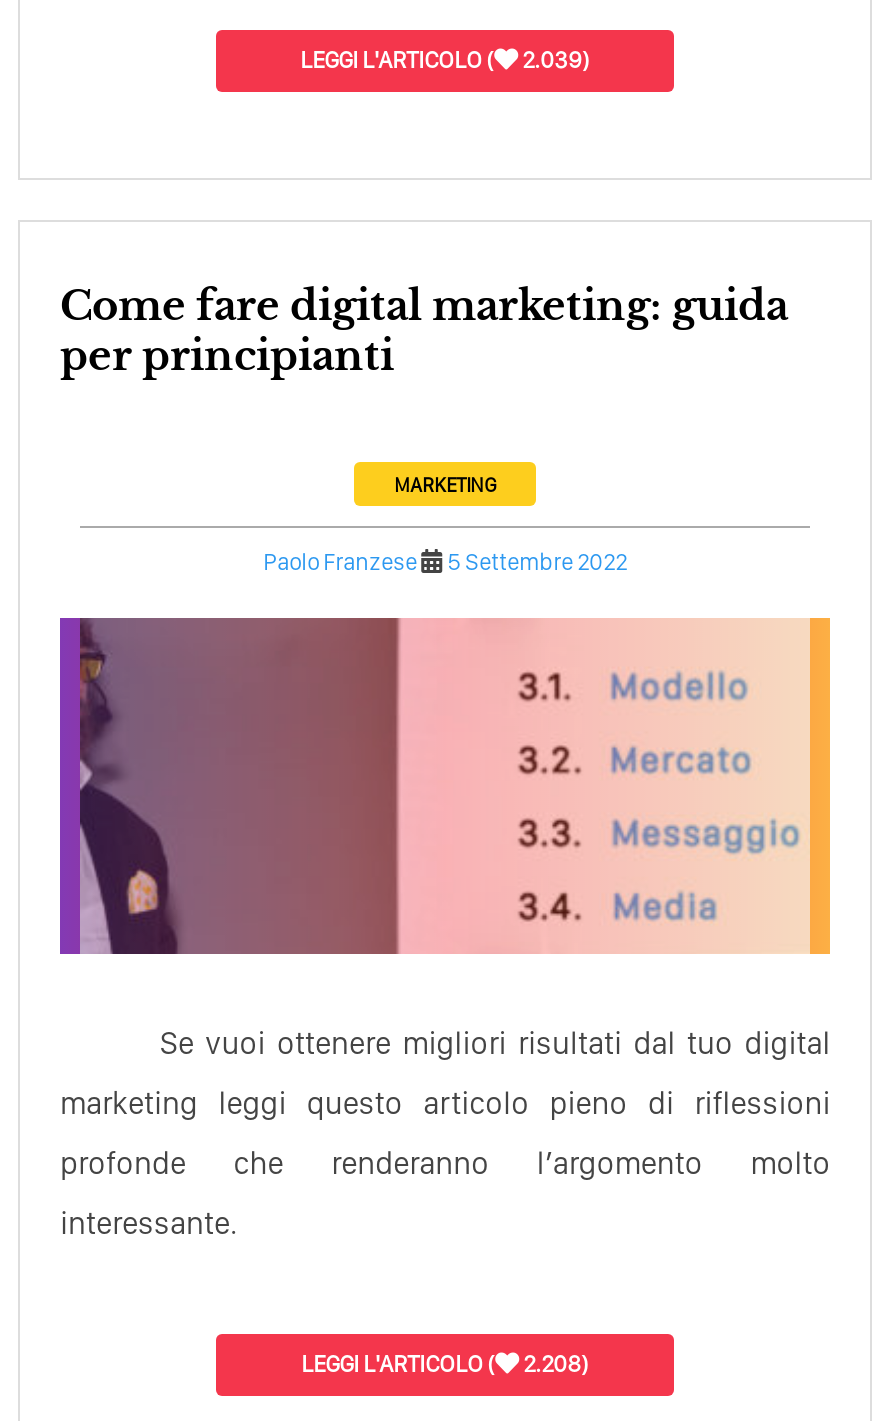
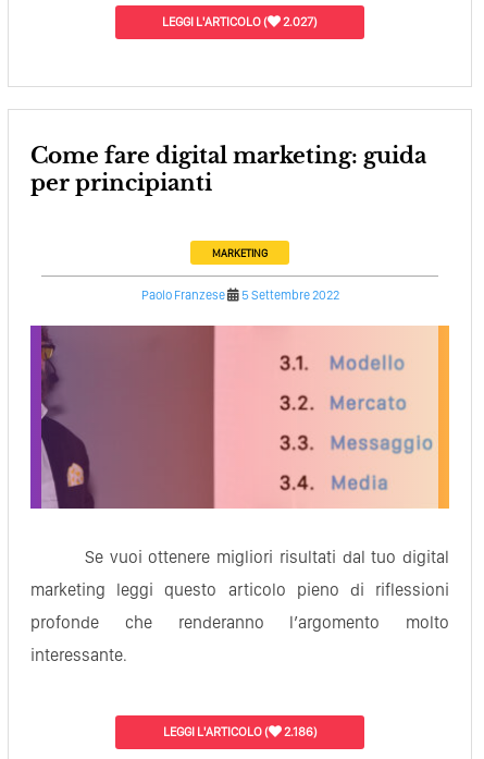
[300,45,590,73] LEGGI L'ARTICOLO ( 2.039) -> [162,14,318,29] LEGGI L'ARTICOLO ( 2.027)
[301,1349,589,1377] LEGGI L'ARTICOLO ( 2.208) -> [163,724,317,739] LEGGI L'ARTICOLO ( 2.186)

